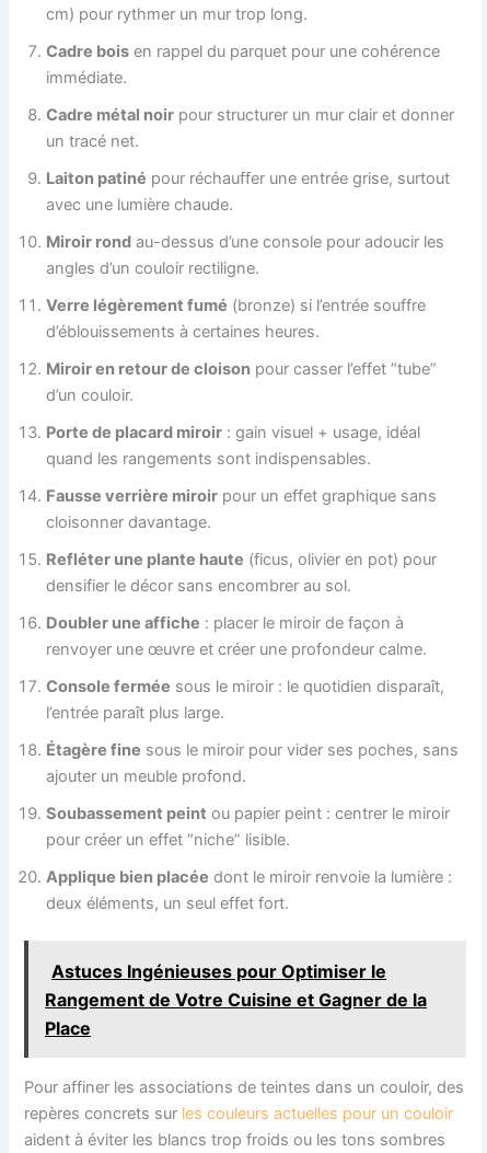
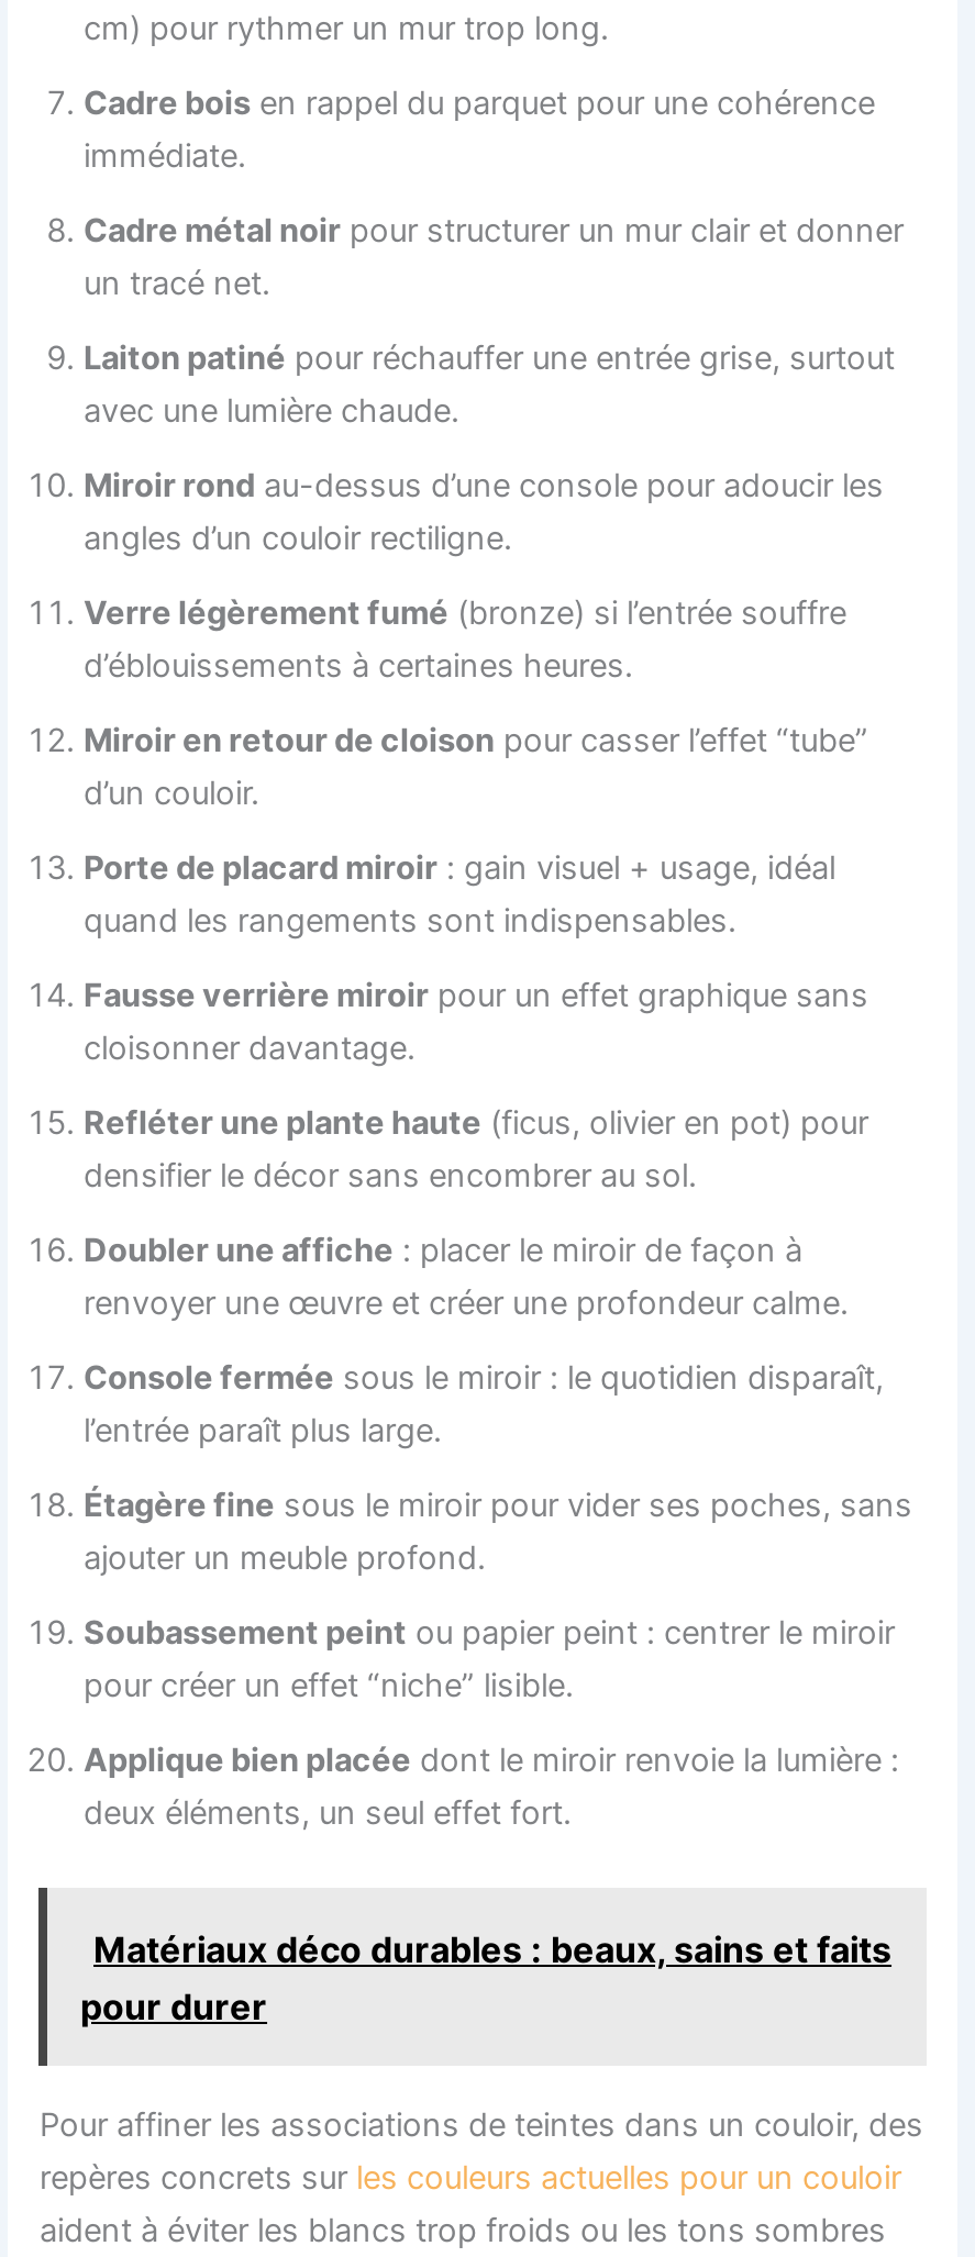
[45,960,427,1039] Astuces Ingénieuses pour Optimiser le | Rangement de Votre Cuisine et Gagner de la | Place -> [80,1927,891,2028] Matériaux déco durables : beaux, sains et faits | pour durer

